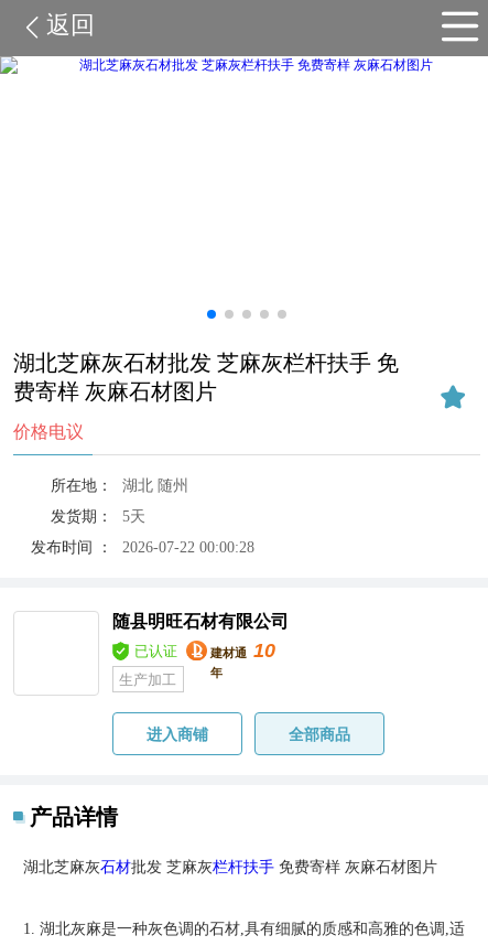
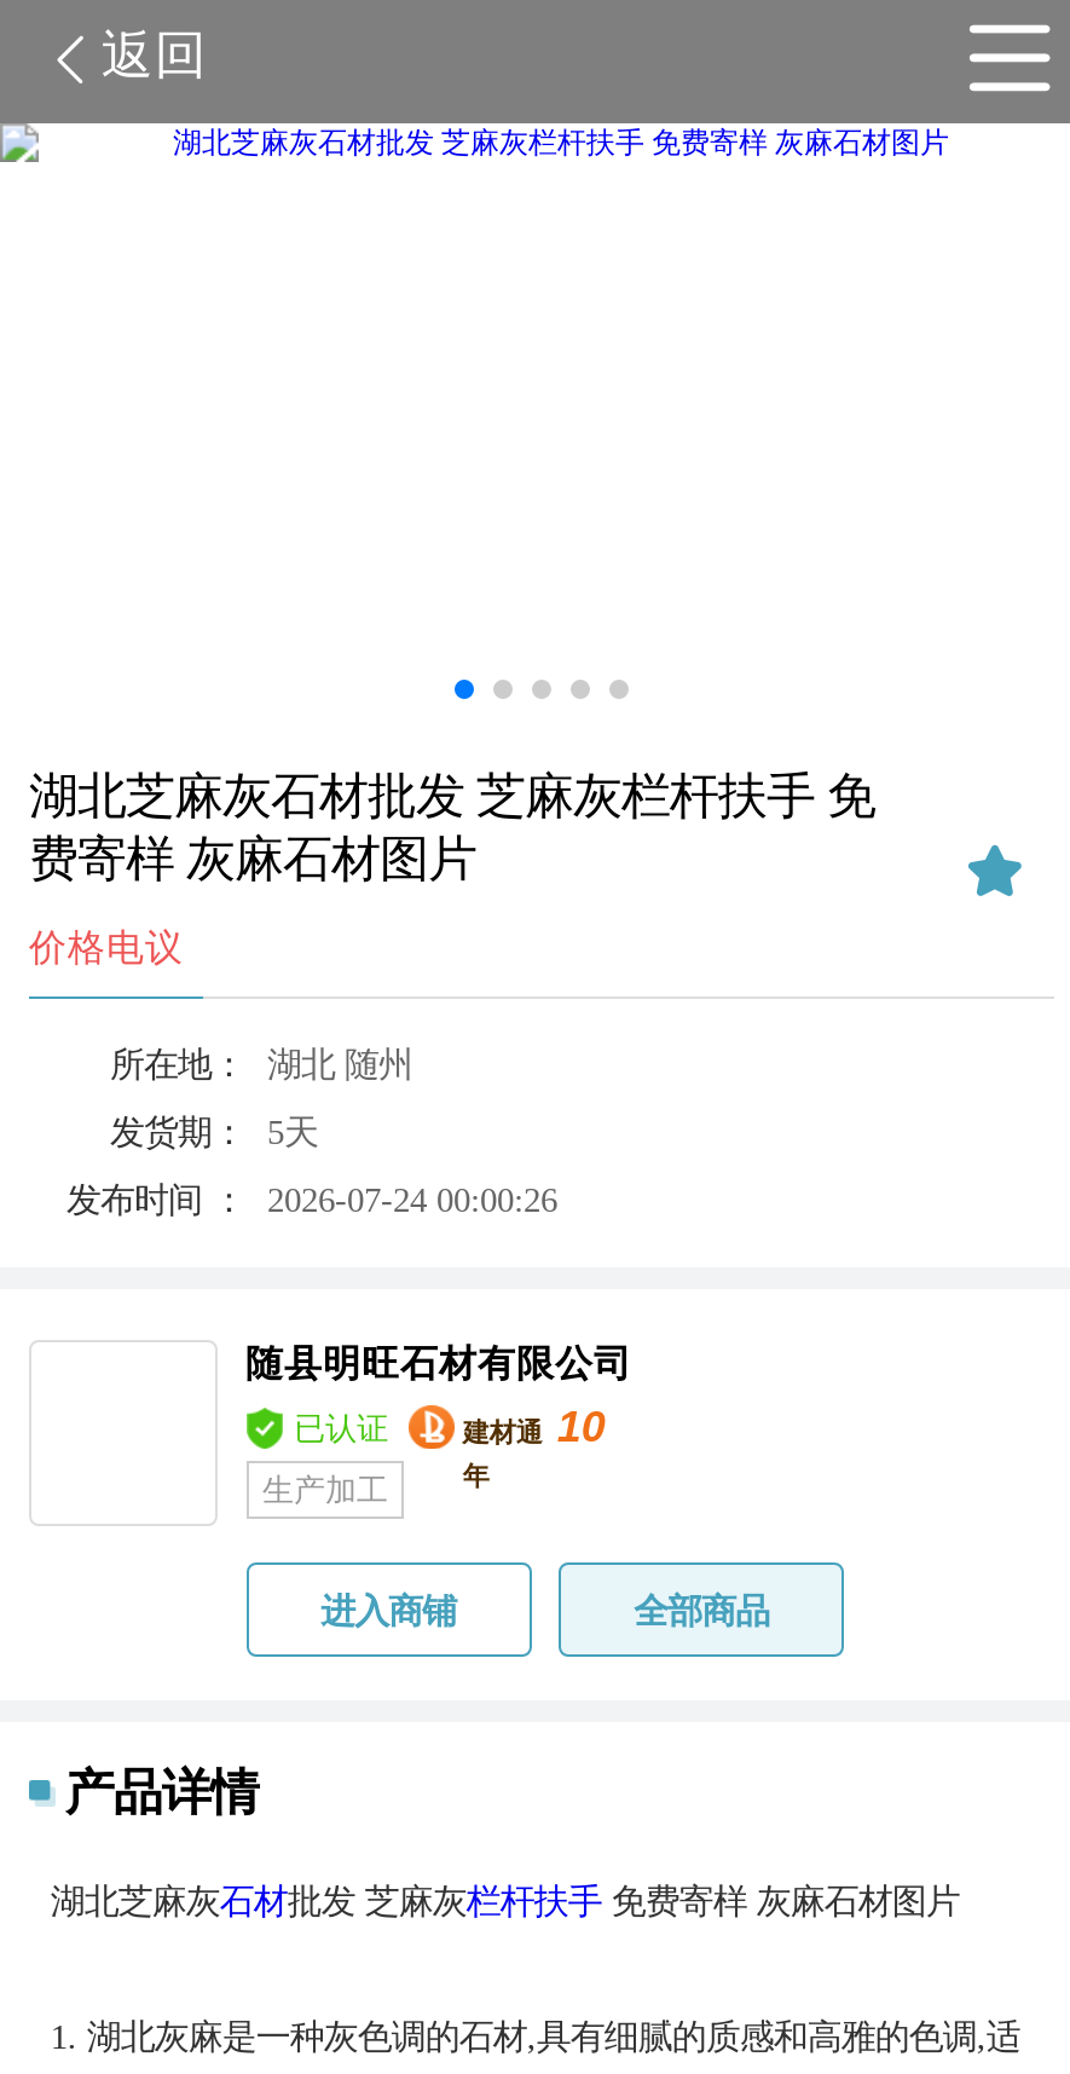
[30,538,254,556] 发布时间 ： 2026-07-22 00:00:28 -> [66,1181,557,1220] 发布时间 ： 2026-07-24 00:00:26

